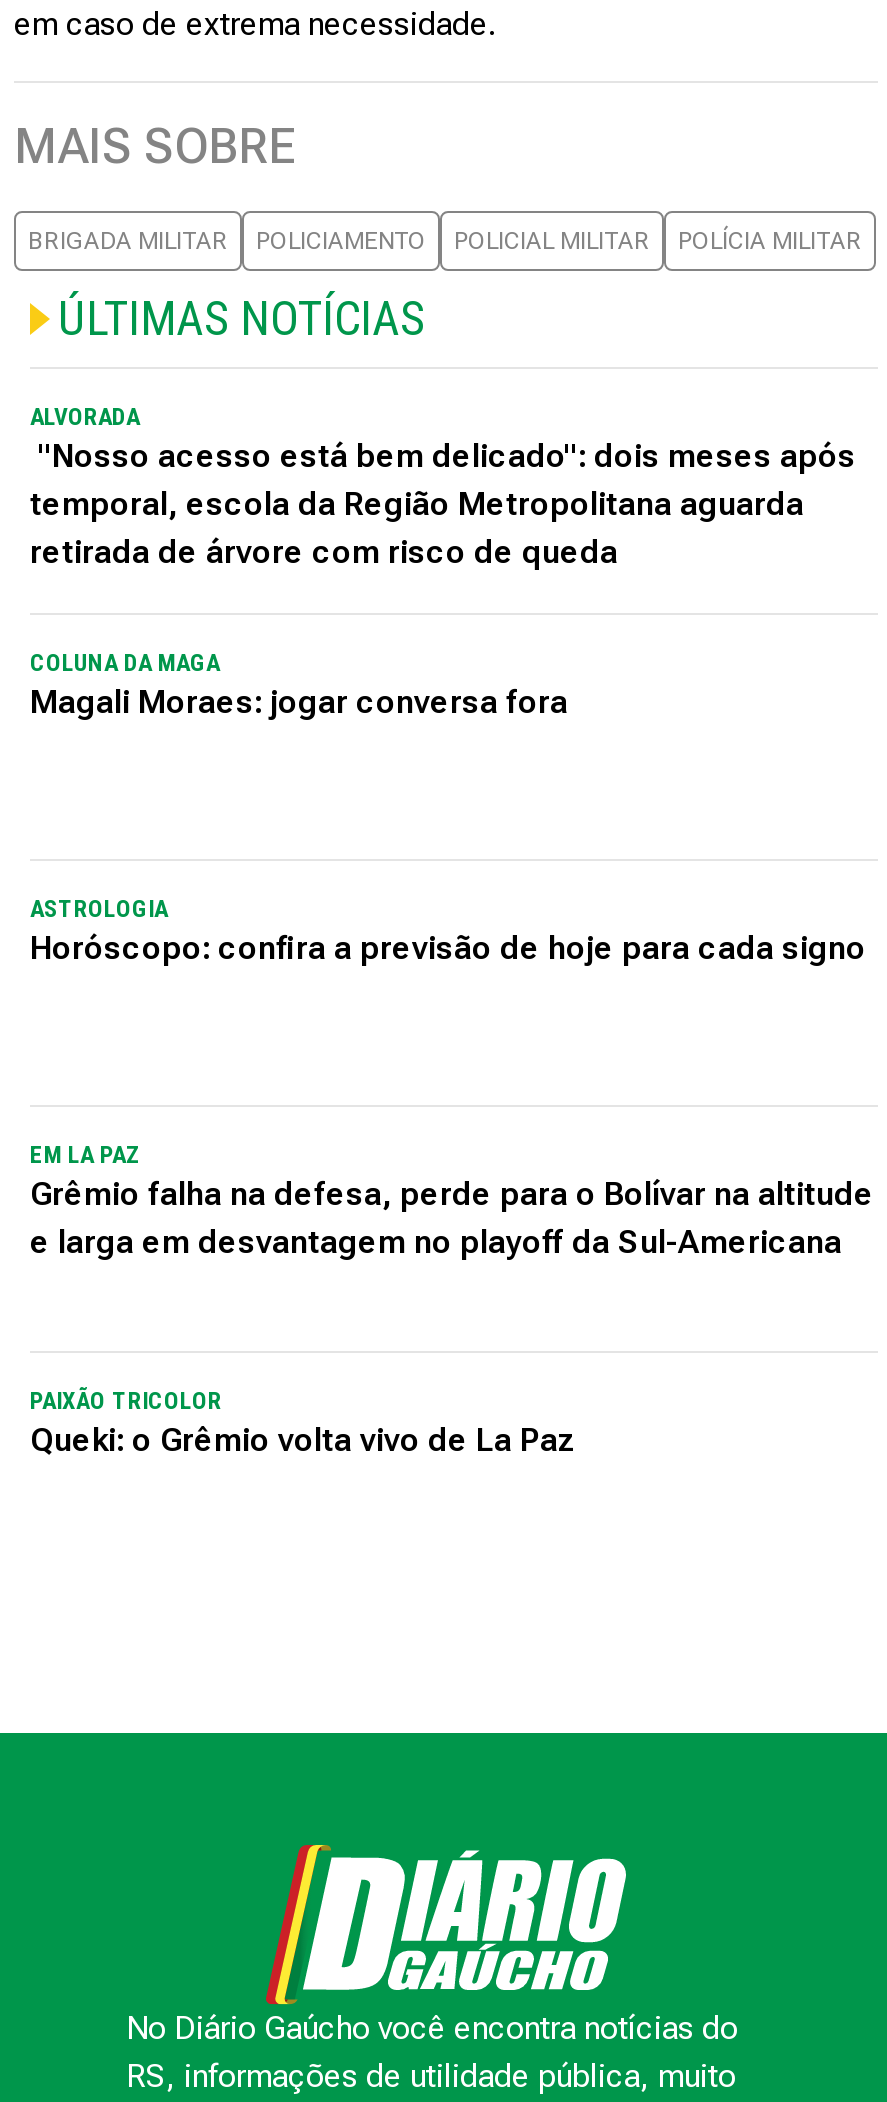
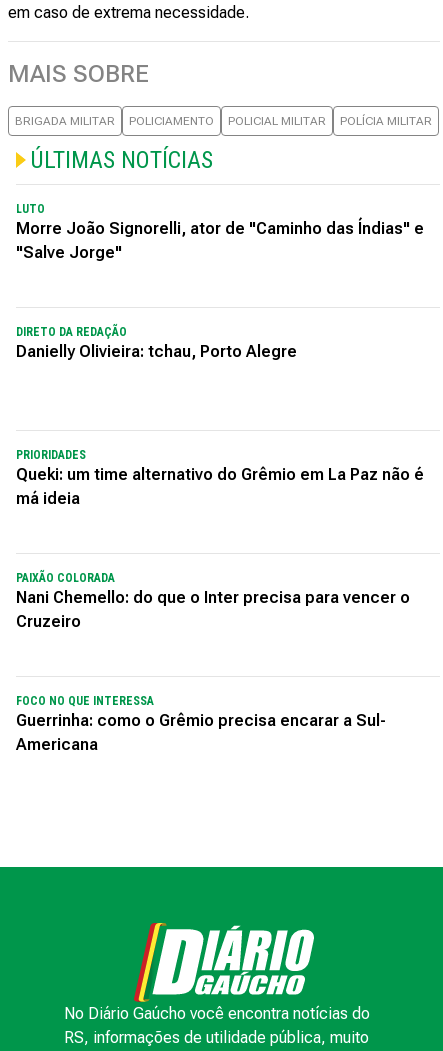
[30,404,856,572] ALVORADA | "Nosso acesso está bem delicado": dois meses após | temporal, escola da Região Metropolitana aguarda | retirada de árvore com risco de queda -> [16,202,424,262] LUTO | Morre João Signorelli, ator de "Caminho das Índias" e | "Salve Jorge"
[30,650,568,722] COLUNA DA MAGA | Magali Moraes: jogar conversa fora -> [16,325,297,361] DIRETO DA REDAÇÃO | Danielly Olivieira: tchau, Porto Alegre
[30,896,866,968] ASTROLOGIA | Horóscopo: confira a previsão de hoje para cada signo -> [16,448,424,508] PRIORIDADES | Queki: um time alternativo do Grêmio em La Paz não é | má ideia
[30,1142,874,1262] EM LA PAZ | Grêmio falha na defesa, perde para o Bolívar na altitude | e larga em desvantagem no playoff da Sul-Americana -> [16,571,410,631] PAIXÃO COLORADA | Nani Chemello: do que o Inter precisa para vencer o | Cruzeiro
[30,1388,576,1460] PAIXÃO TRICOLOR | Queki: o Grêmio volta vivo de La Paz -> [16,694,386,754] FOCO NO QUE INTERESSA | Guerrinha: como o Grêmio precisa encarar a Sul- | Americana

